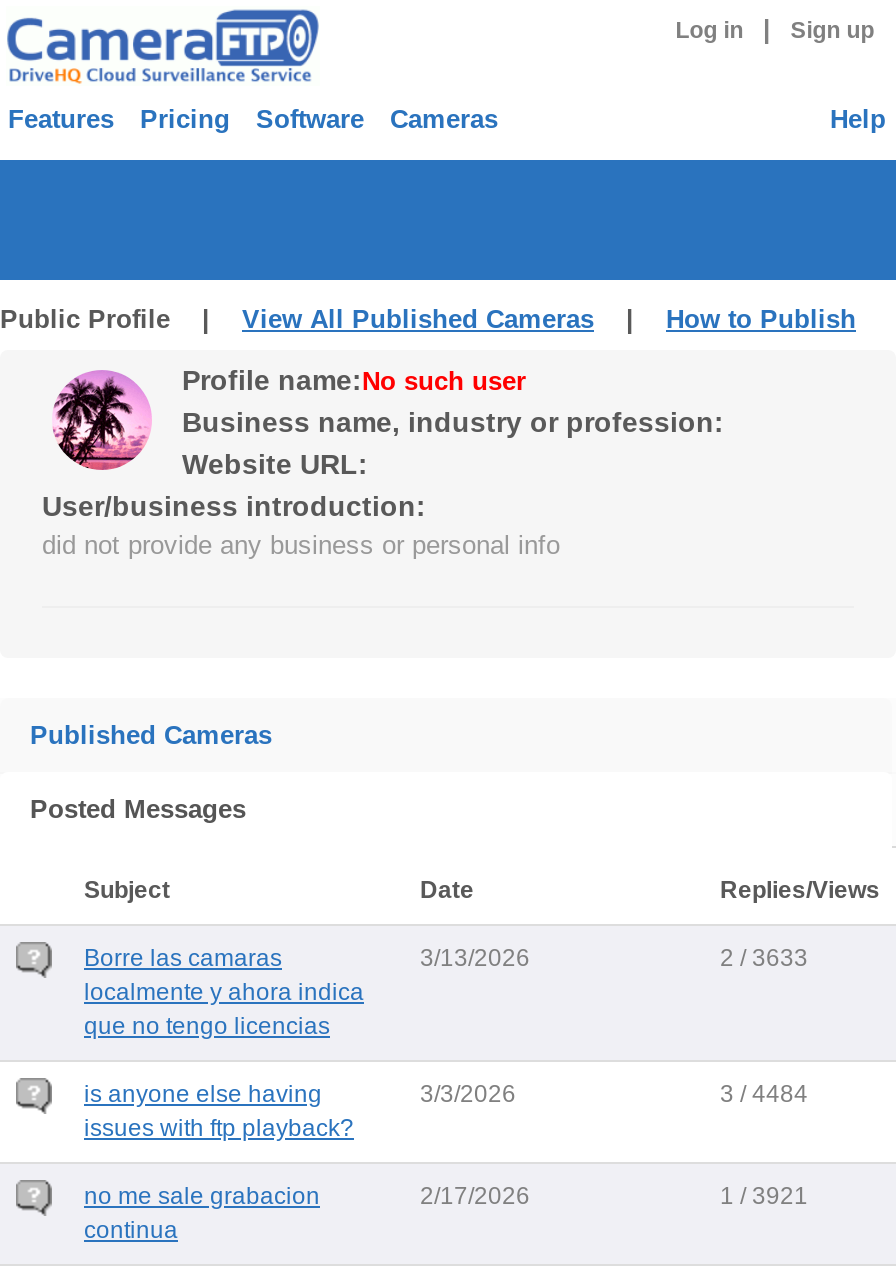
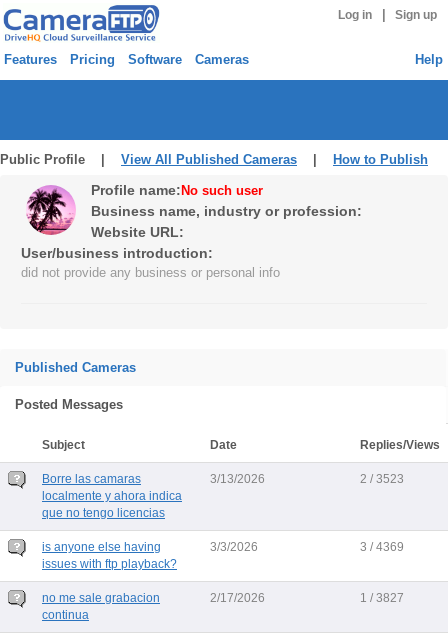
[720,944,808,972] 2 / 3633 -> [360,472,404,486] 2 / 3523
[720,1080,808,1108] 3 / 4484 -> [360,540,404,554] 3 / 4369
[720,1182,808,1210] 1 / 3921 -> [360,591,404,605] 1 / 3827

